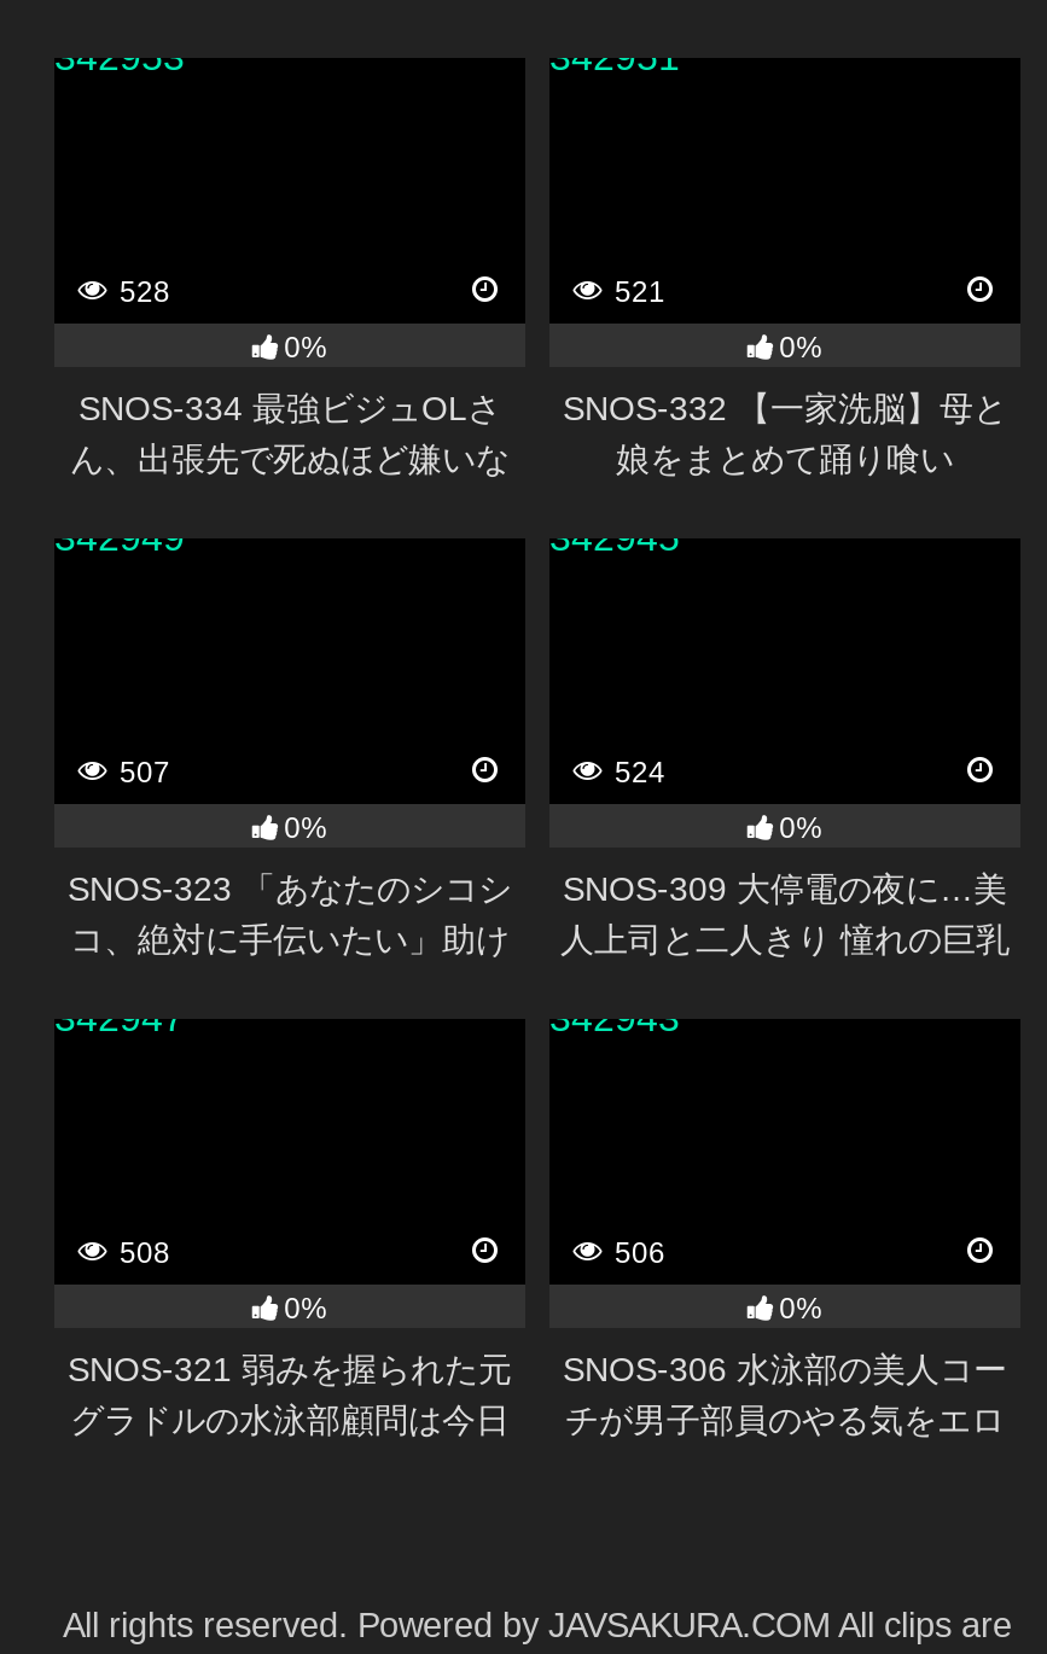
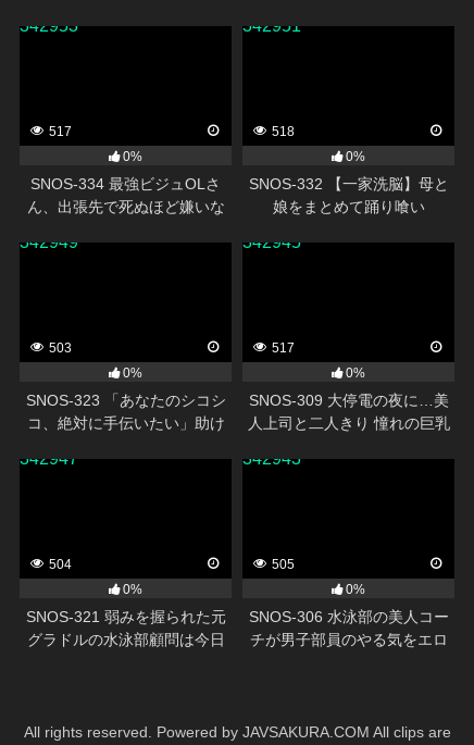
[112,275,170,308] 528 -> [46,124,72,139] 517
[607,275,665,308] 521 -> [269,124,295,139] 518
[112,755,170,789] 507 -> [46,340,72,355] 503
[607,755,665,789] 524 -> [269,340,295,355] 517
[112,1236,170,1269] 508 -> [46,557,72,572] 504
[607,1236,665,1269] 506 -> [269,557,295,572] 505

